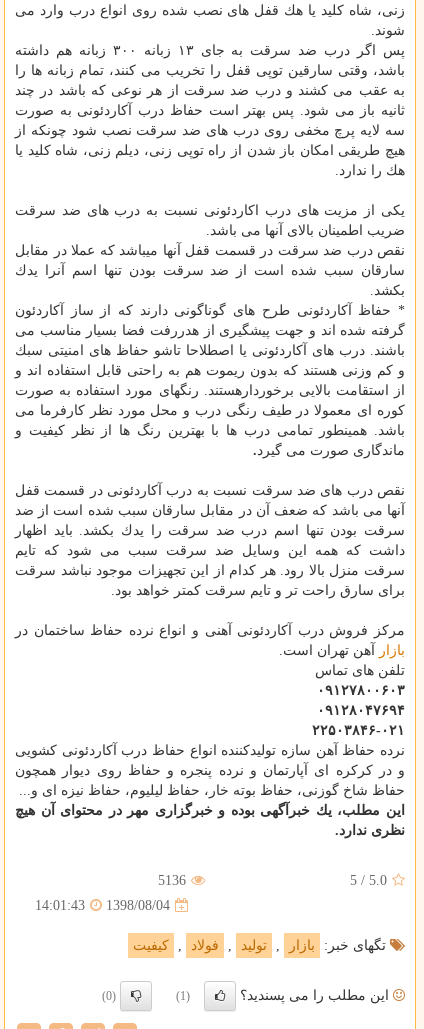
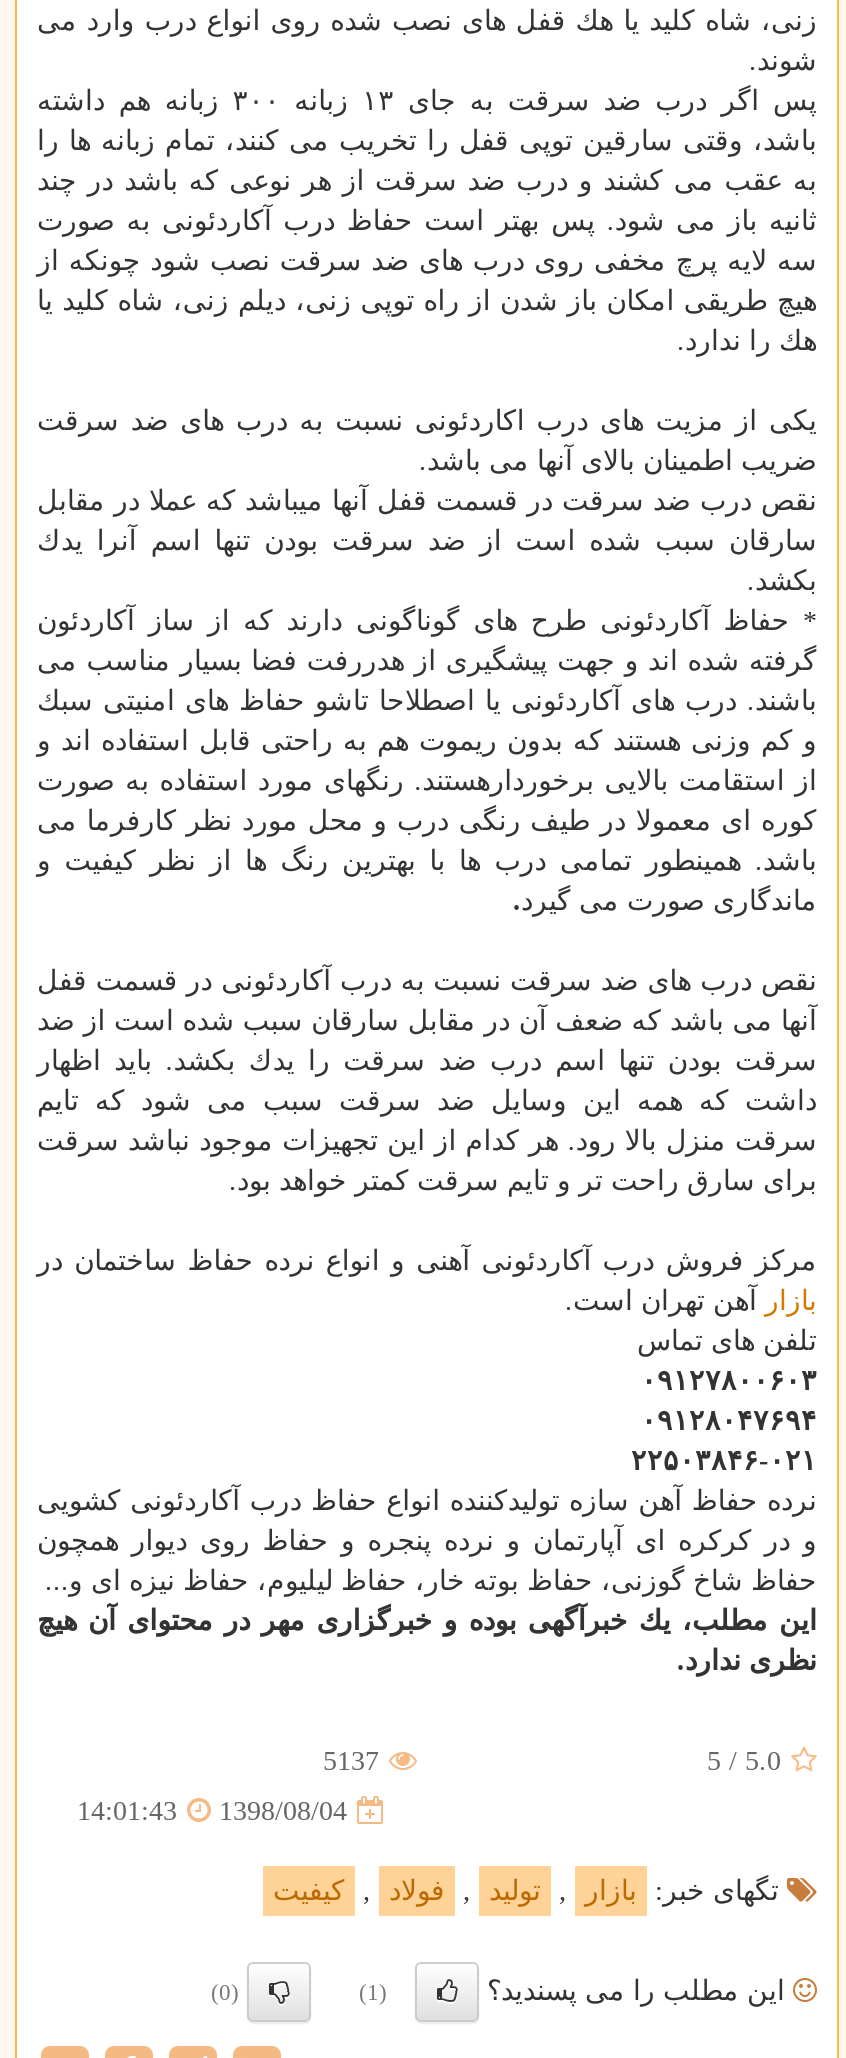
[158,873,186,888] 5136 -> [323,1745,379,1775] 5137

